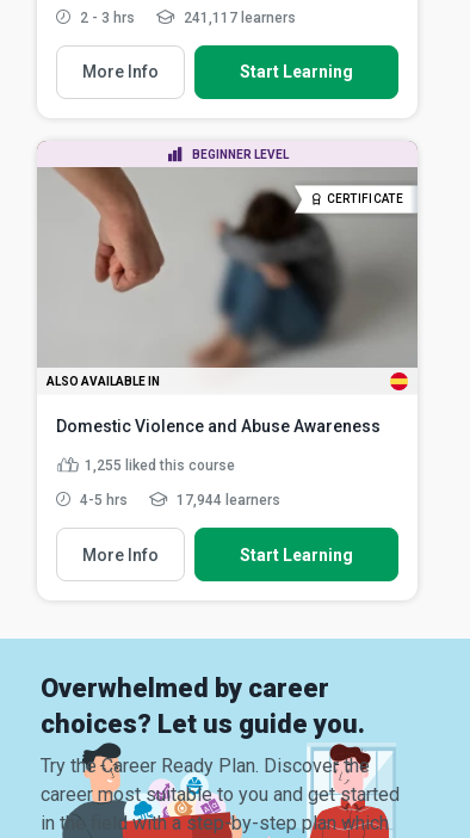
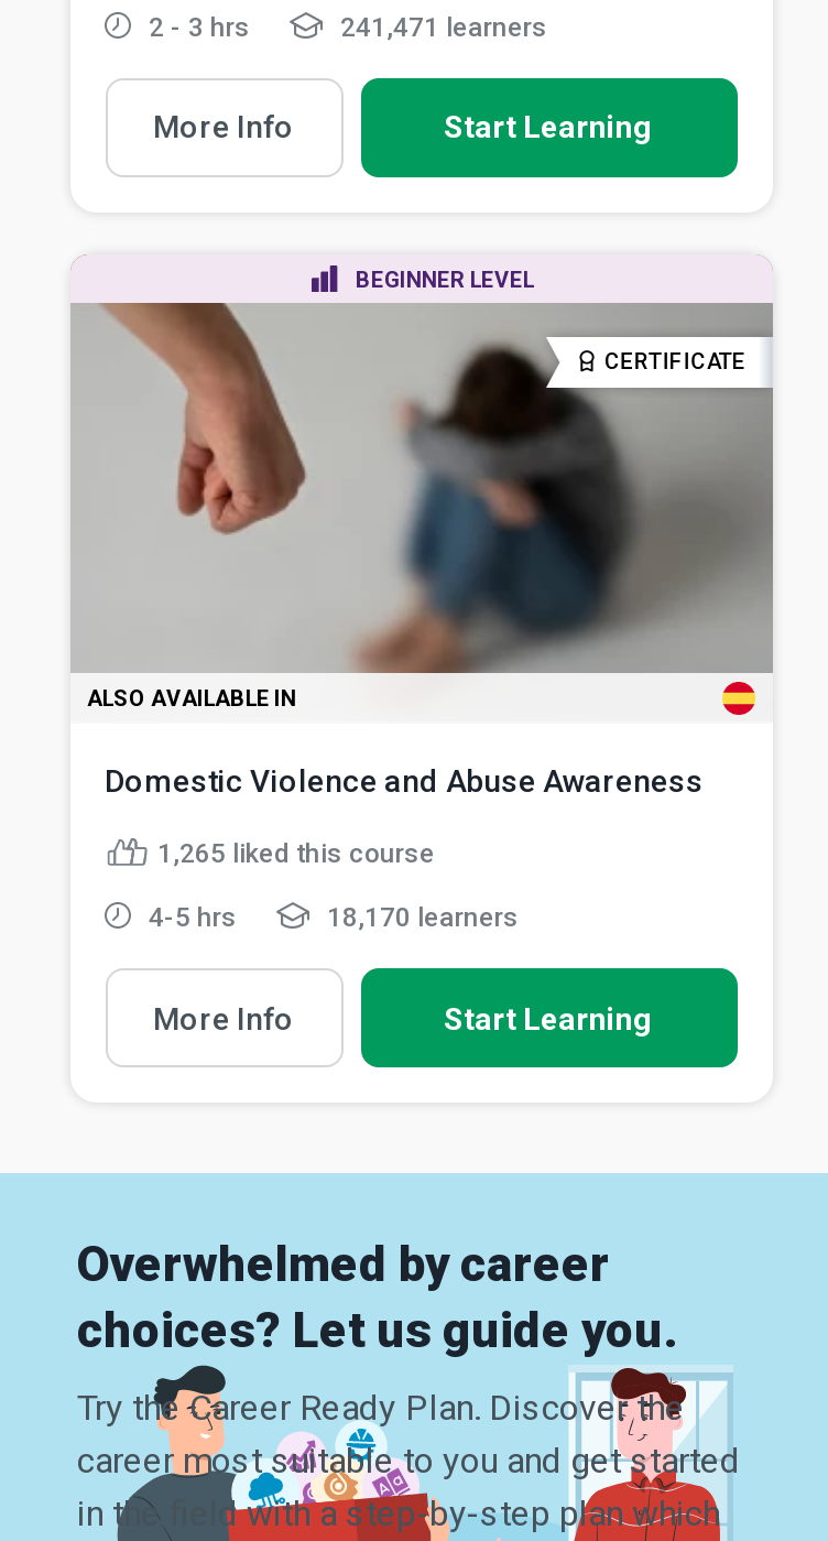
[180,9,295,26] 241,117 learners -> [334,11,547,42] 241,471 learners
[84,457,234,474] 1,255 liked this course -> [157,839,435,870] 1,265 liked this course
[172,492,280,509] 17,944 learners -> [320,902,519,933] 18,170 learners

